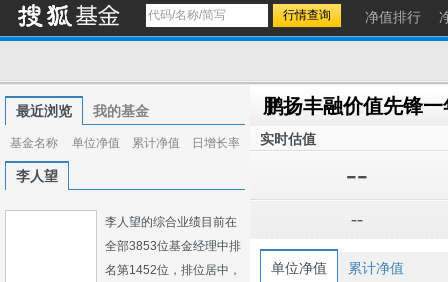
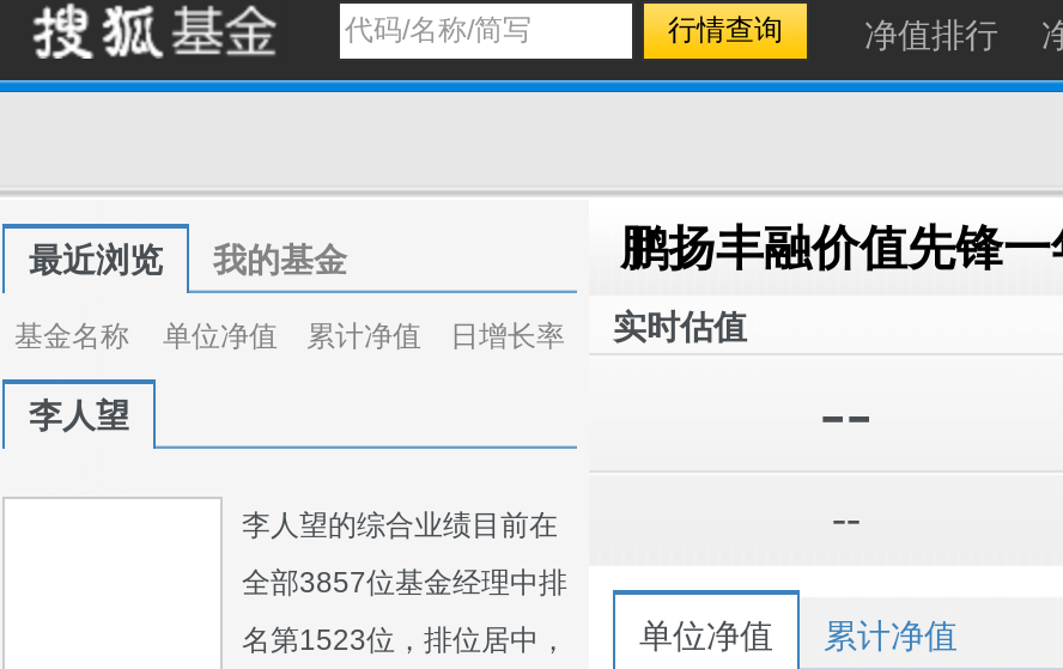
[105,239,241,253] 全部3853位基金经理中排 -> [242,566,567,600] 全部3857位基金经理中排
[105,263,241,277] 名第1452位，排位居中， -> [242,624,567,657] 名第1523位，排位居中，

